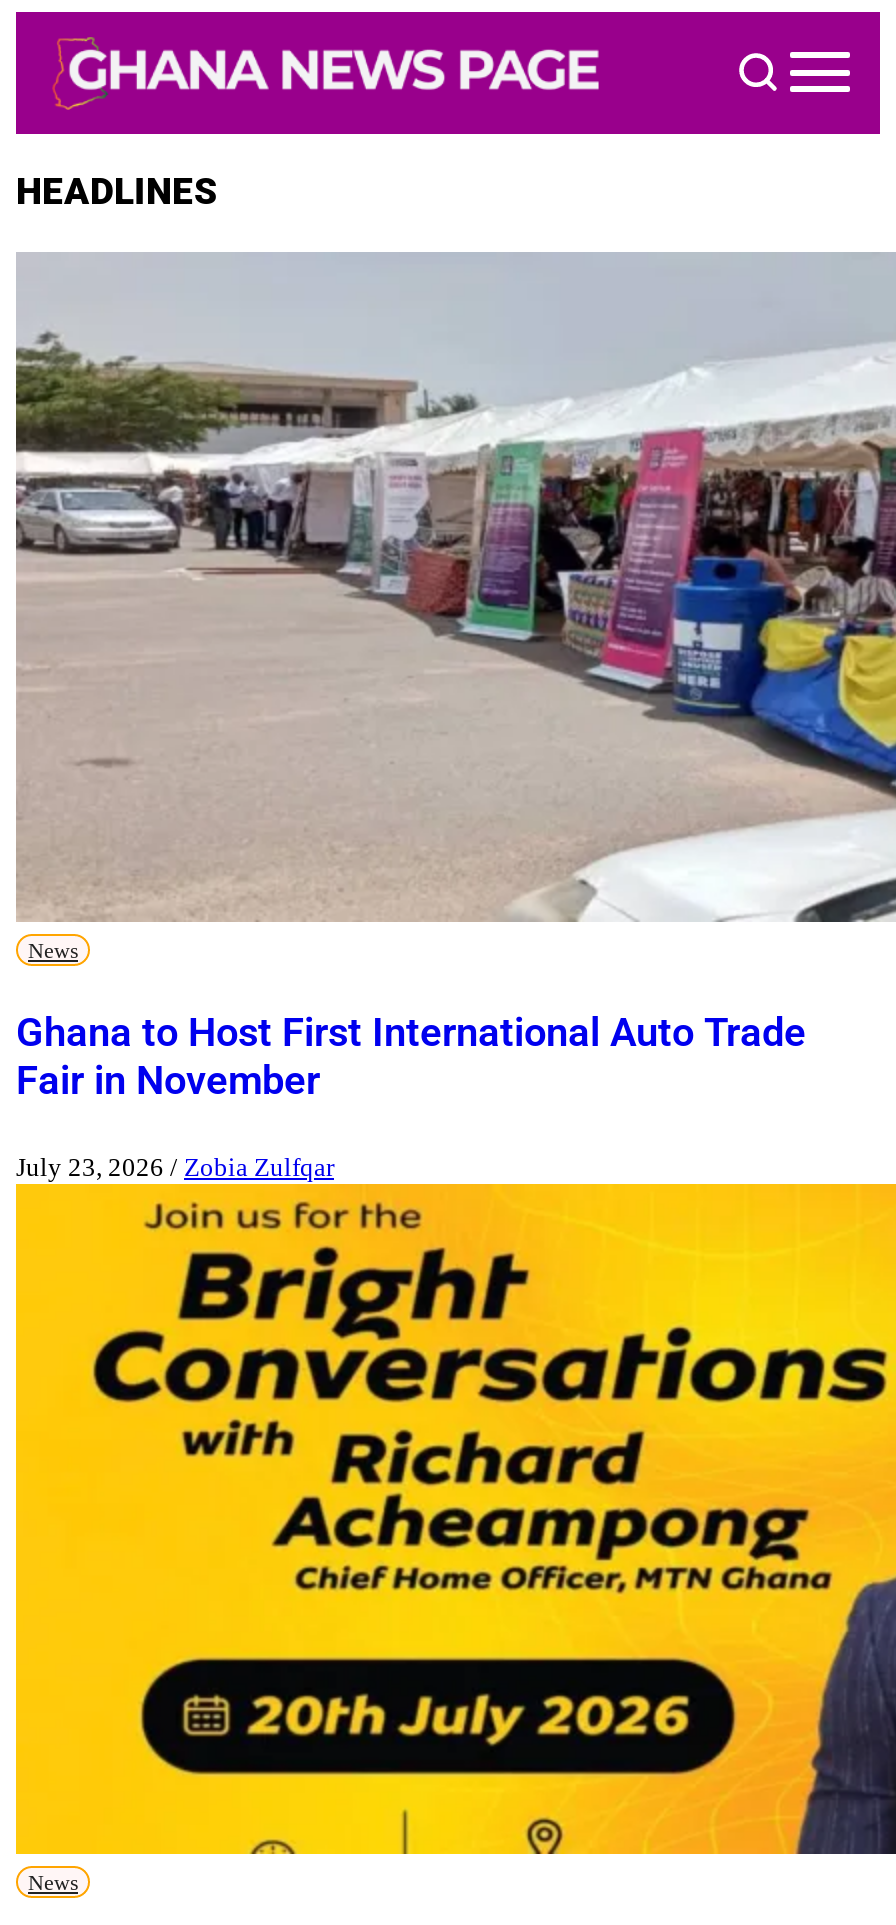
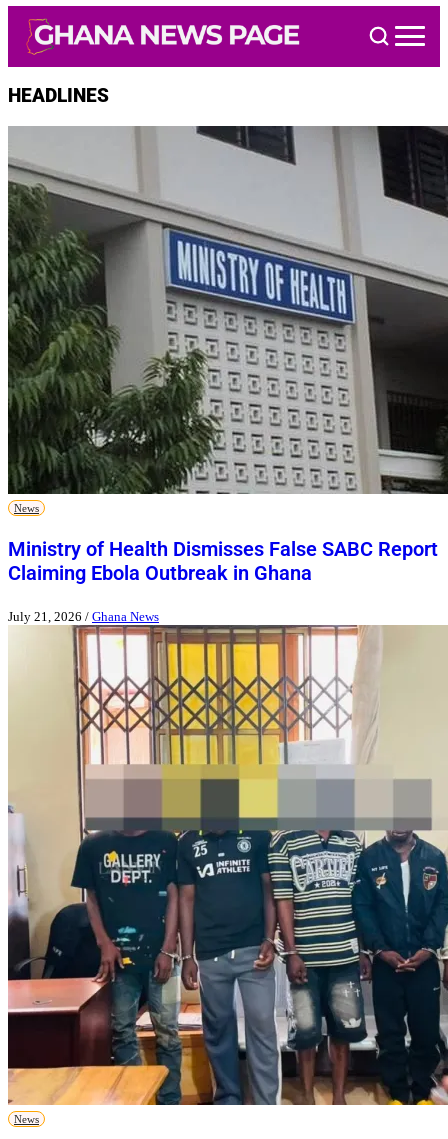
[16,252,890,922] [image] -> [7,125,445,495] [image]
[16,1009,806,1105] Ghana to Host First International Auto Trade | Fair in November -> [8,537,438,585] Ministry of Health Dismisses False SABC Report | Claiming Ebola Outbreak in Ghana
[16,1151,334,1181] July 23, 2026 / Zobia Zulfqar -> [8,609,159,624] July 21, 2026 / Ghana News
[14,1182,890,1856] [image] -> [7,624,445,1106] [image]

